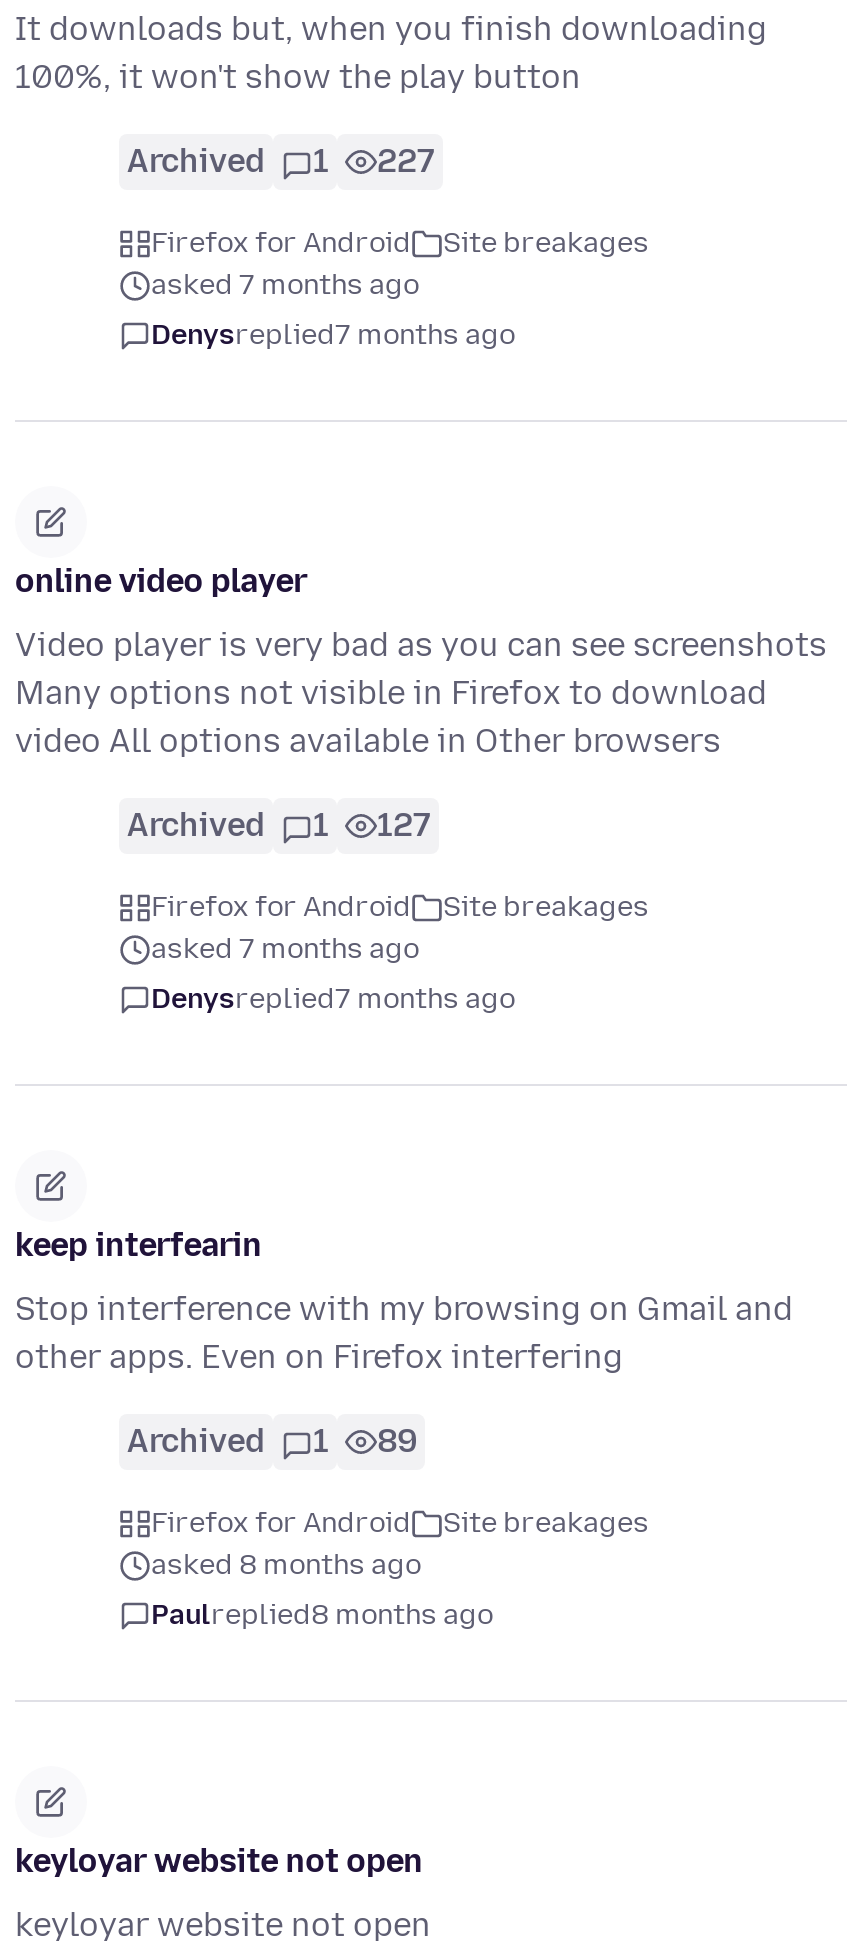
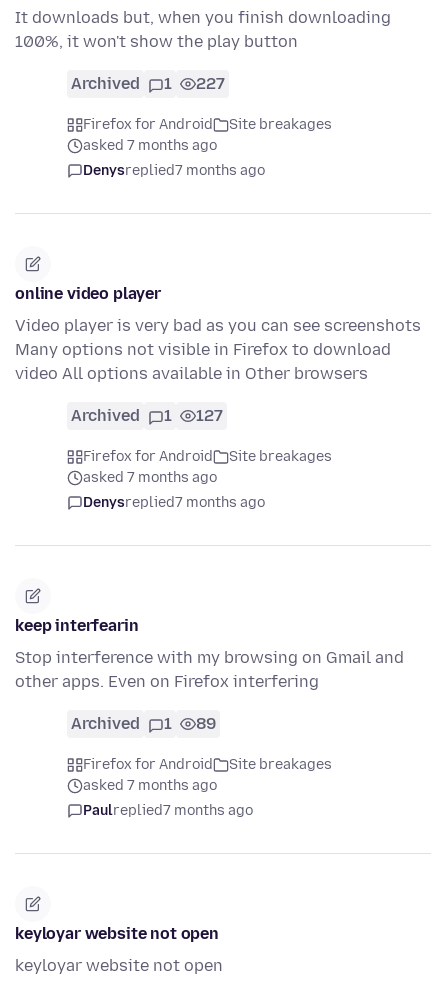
[151,1549,421,1583] asked 8 months ago -> [83,777,217,794] asked 7 months ago
[151,1599,493,1633] Paulreplied8 months ago -> [83,802,253,819] Paulreplied7 months ago

